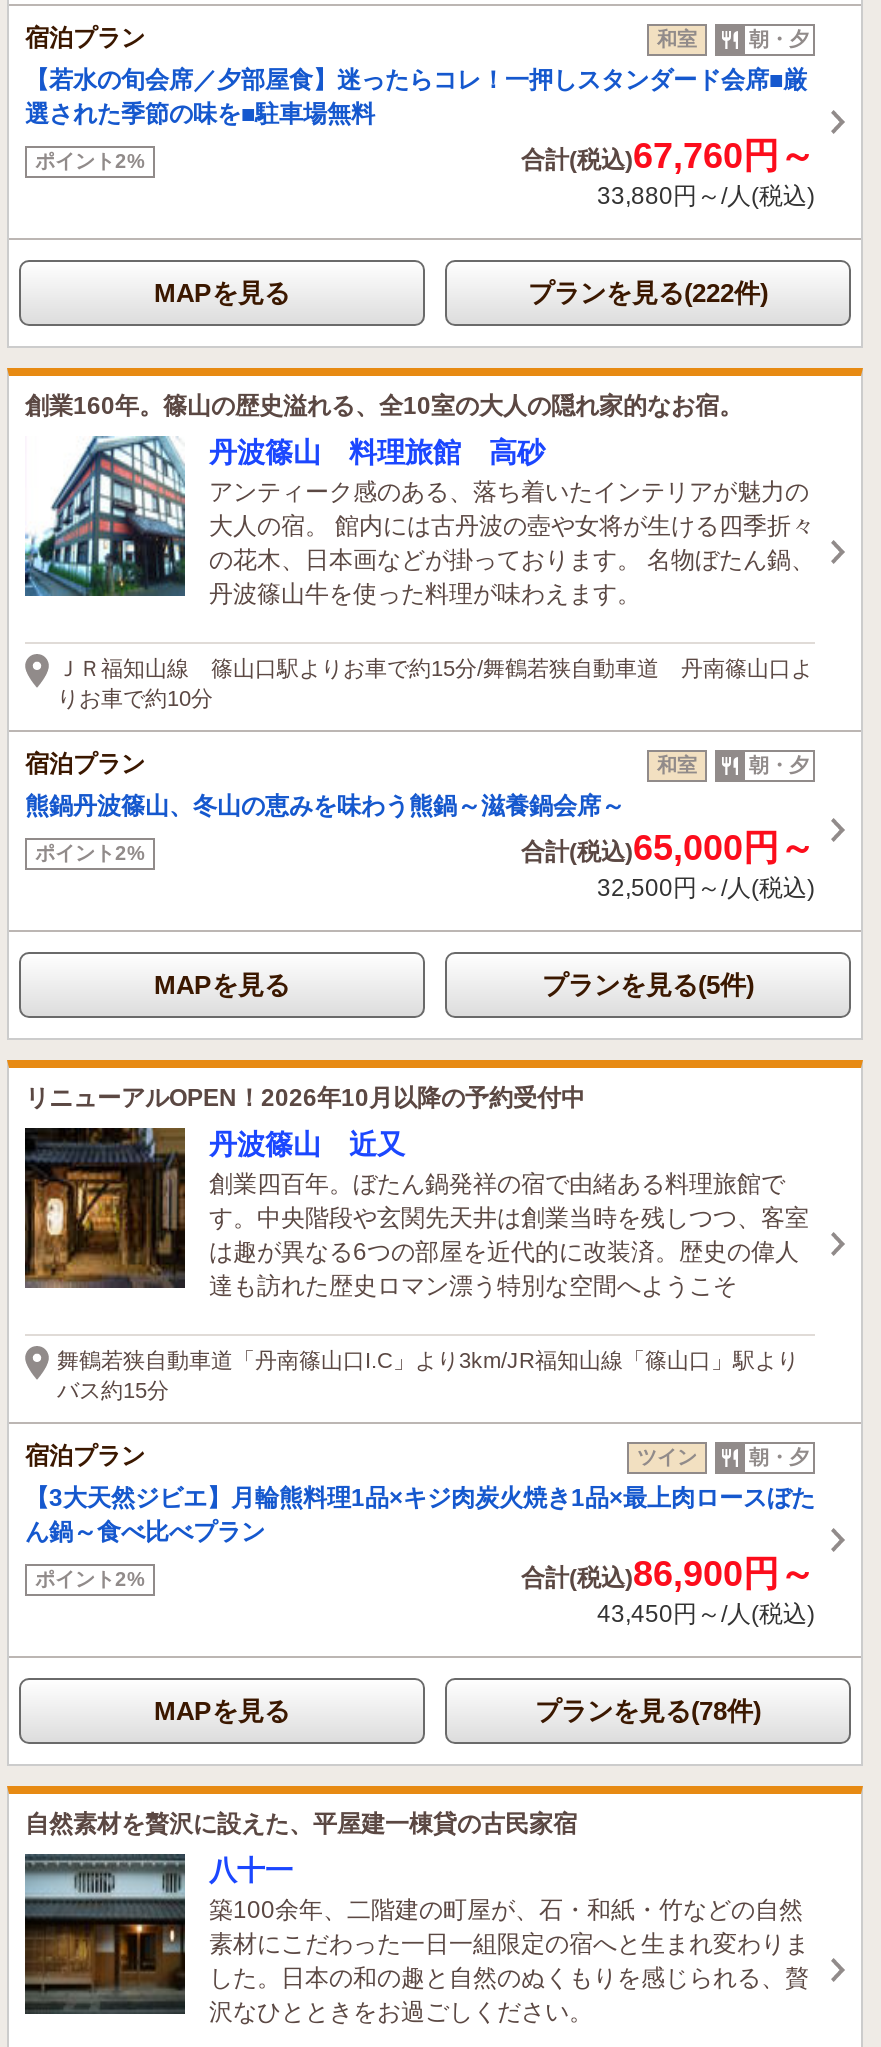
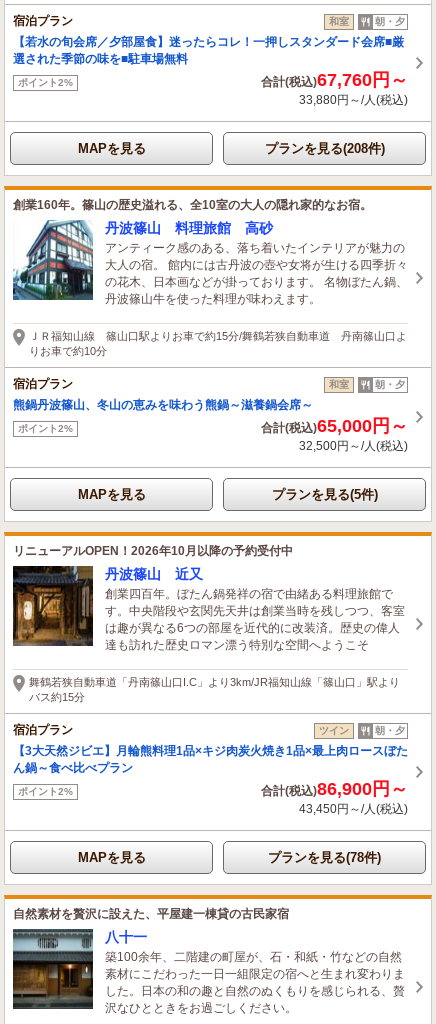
[528,277,768,307] プランを見る(222件) -> [264,141,384,156] プランを見る(208件)

